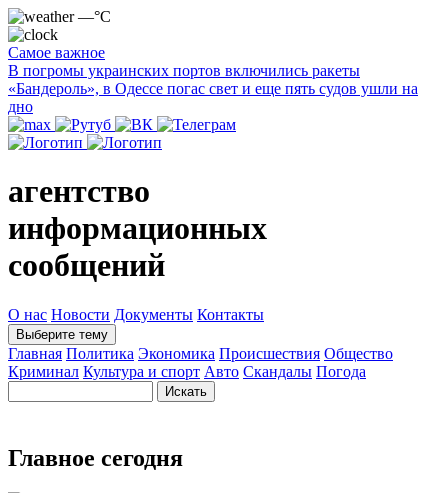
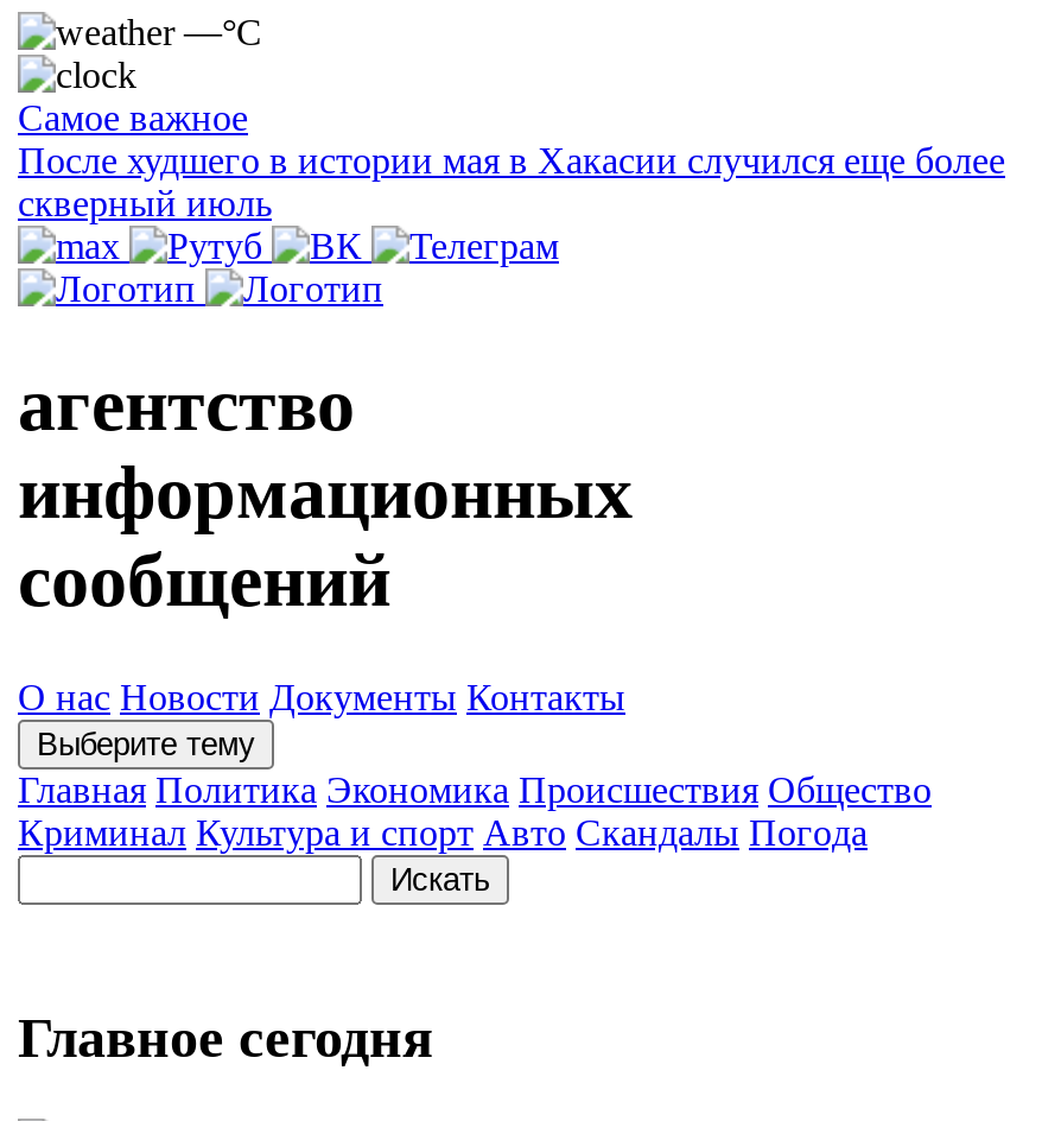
[8,62,418,115] В погромы украинских портов включились ракеты | «Бандероль», в Одессе погас свет и еще пять судов ушли на | дно -> [18,140,1005,223] После худшего в истории мая в Хакасии случился еще более | скверный июль

